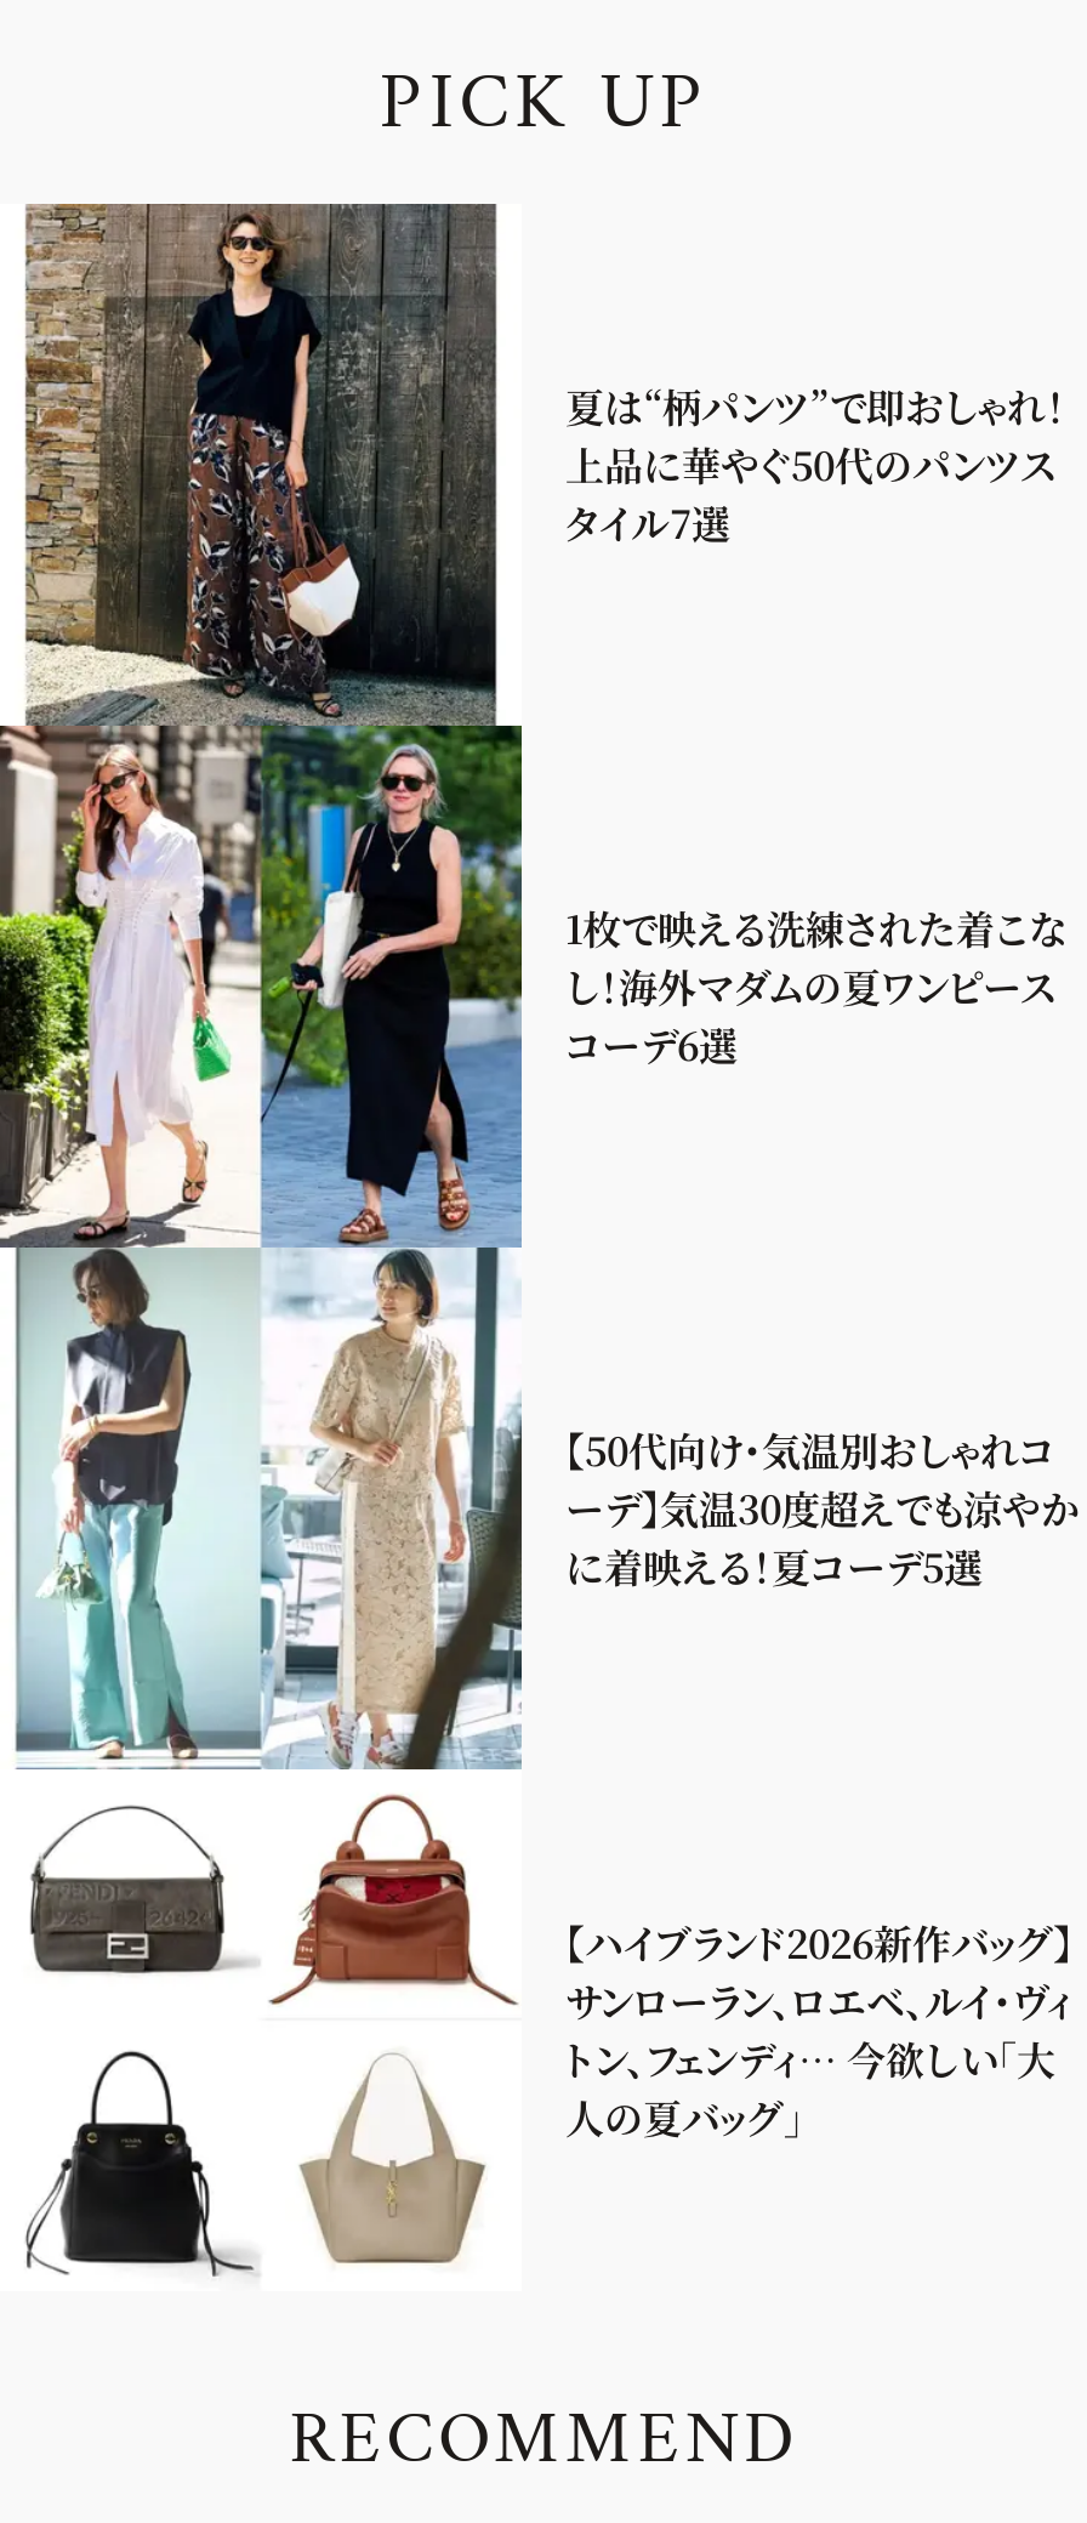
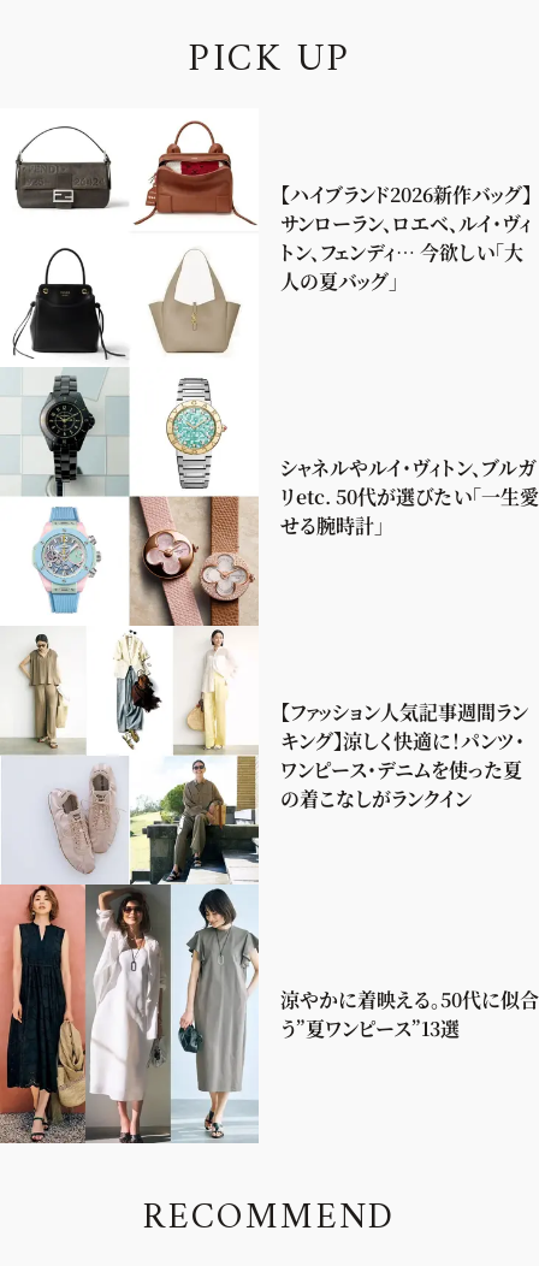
[7,201,524,1772] [image] -> [4,367,260,1144] [image]
[565,377,1065,550] 夏は“柄パンツ”で即おしゃれ！ | 上品に華やぐ50代のパンツス | タイル7選 -> none
[565,899,1068,1072] 1枚で映える洗練された着こな | し！海外マダムの夏ワンピース | コーデ6選 -> none
[565,1421,1080,1593] 【50代向け・気温別おしゃれコ | ーデ】気温30度超えでも涼やか | に着映える！夏コーデ5選 -> none
moved [284,1825,1072,2144] -> [141,136,532,294]: [image] | 【ハイブランド2026新作バッグ】 | サンローラン、ロエベ、ルイ・ヴィ | トン、フェンディ… 今欲しい「大 | 人の夏バッグ」
moved [298,2109,490,2269] -> [148,277,243,356]: [image]
none -> [280,453,539,539] シャネルやルイ・ヴィトン、ブルガ | リetc. 50代が選びたい「一生愛 | せる腕時計」
none -> [280,697,528,812] 【ファッション人気記事週間ラン | キング】涼しく快適に！パンツ・ | ワンピース・デニムを使った夏 | の着こなしがランクイン
none -> [280,985,539,1042] 涼やかに着映える。50代に似合 | う”夏ワンピース”13選

